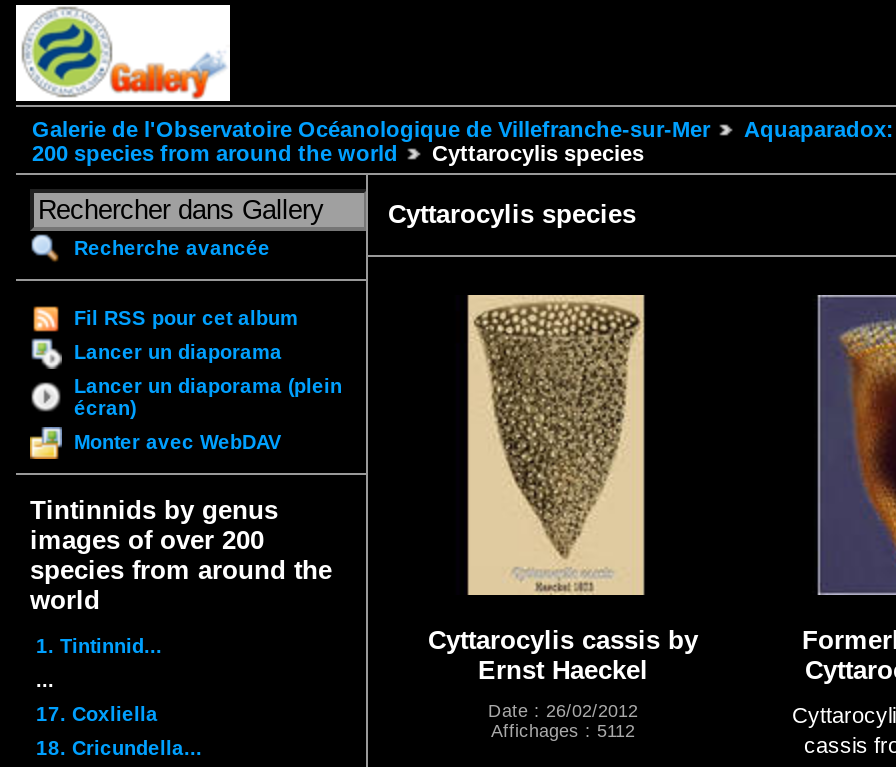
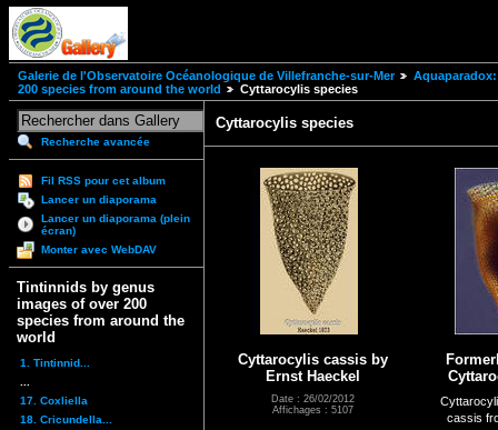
[491,720,635,740] Affichages : 5112 -> [272,404,353,415] Affichages : 5107

